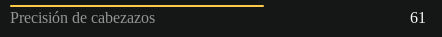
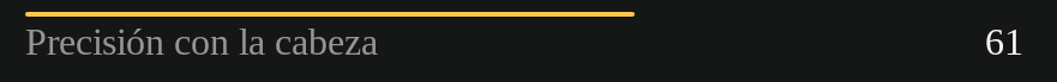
[10,9,155,26] Precisión de cabezazos -> [25,21,378,61] Precisión con la cabeza

